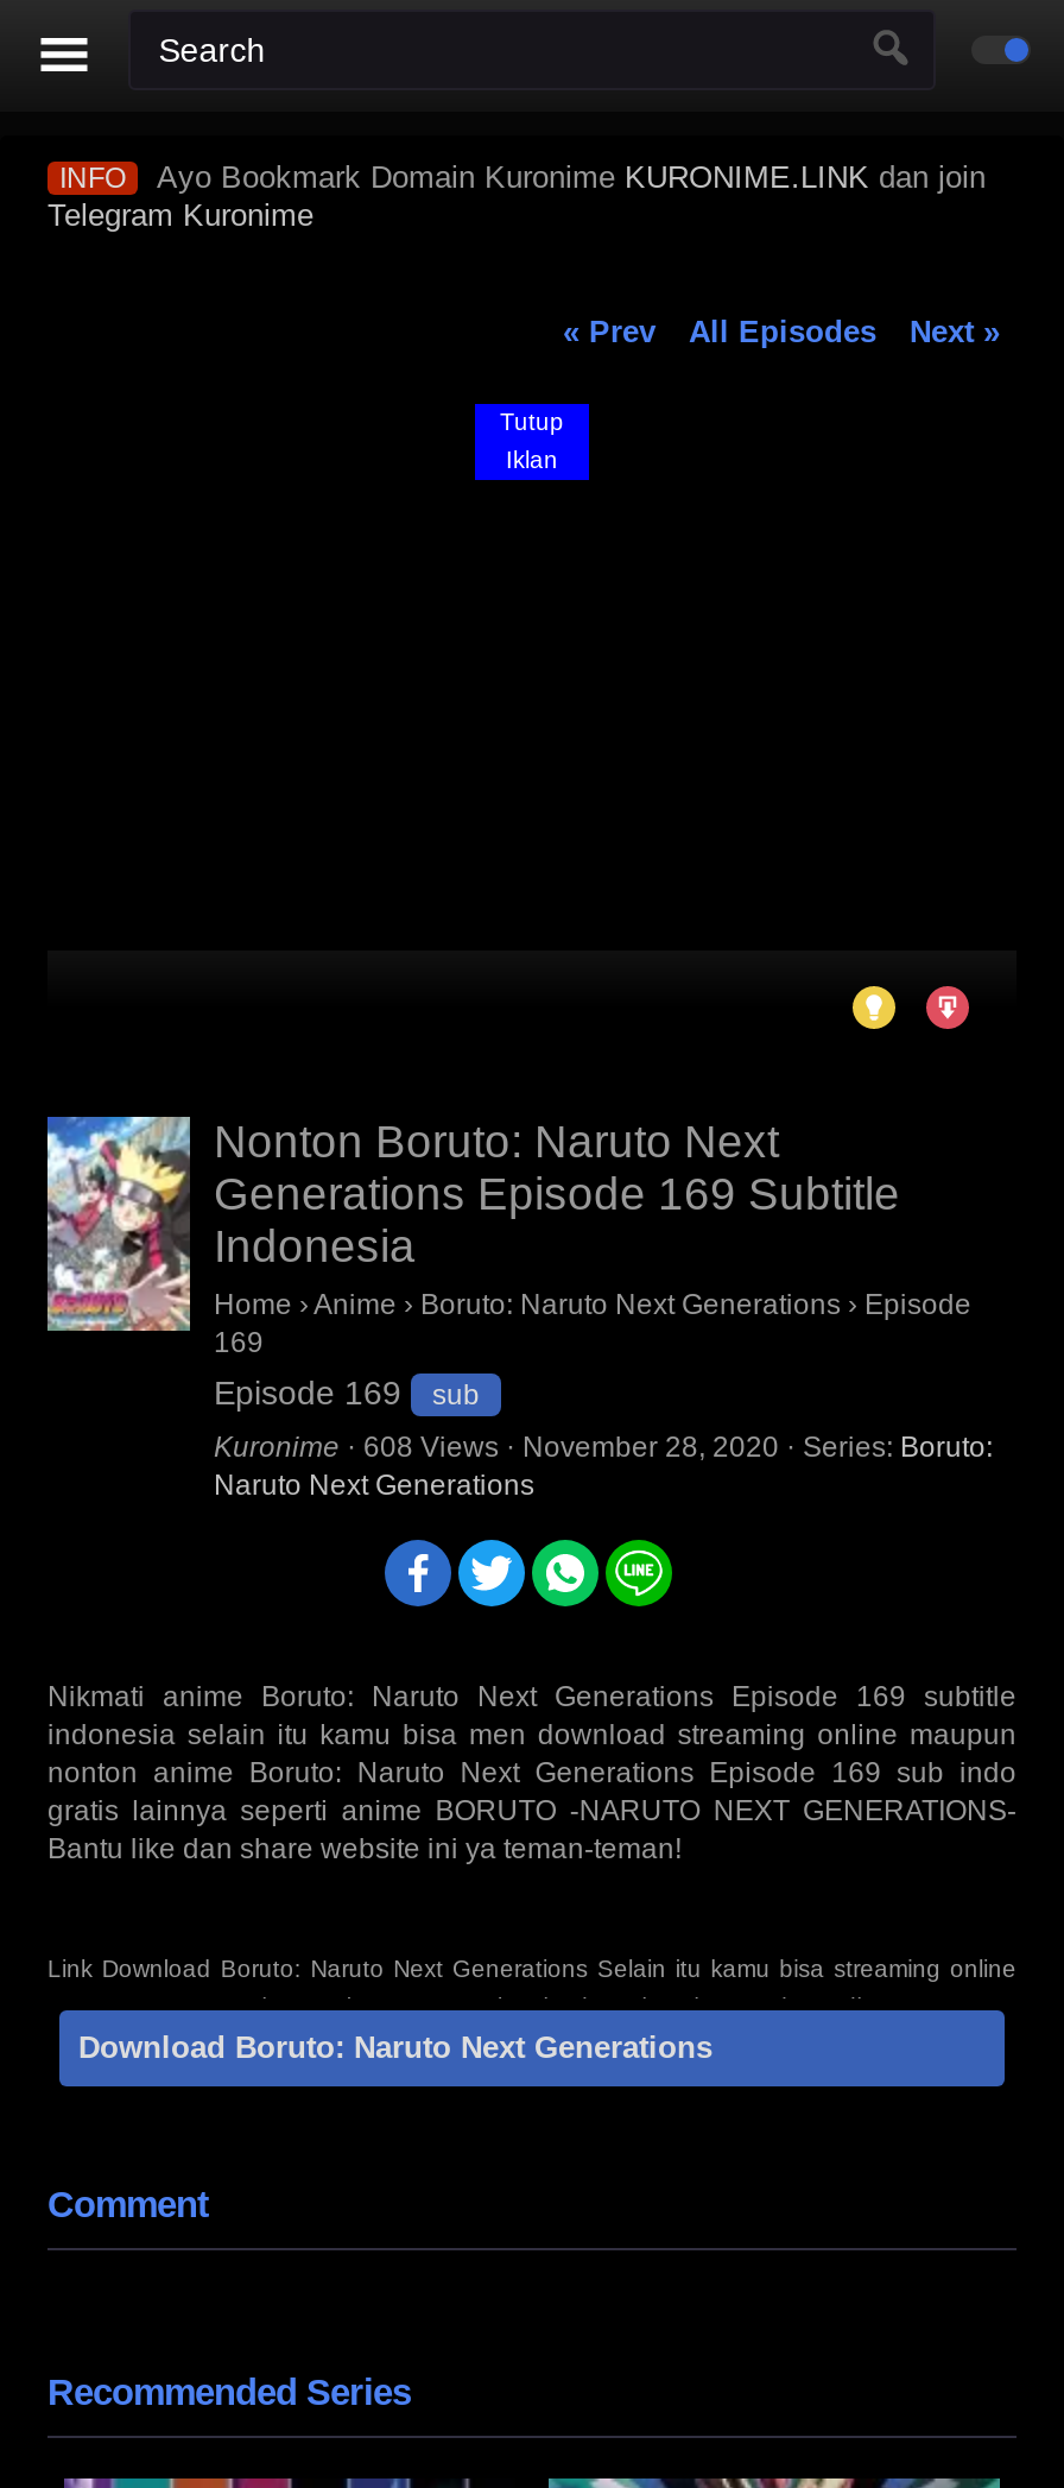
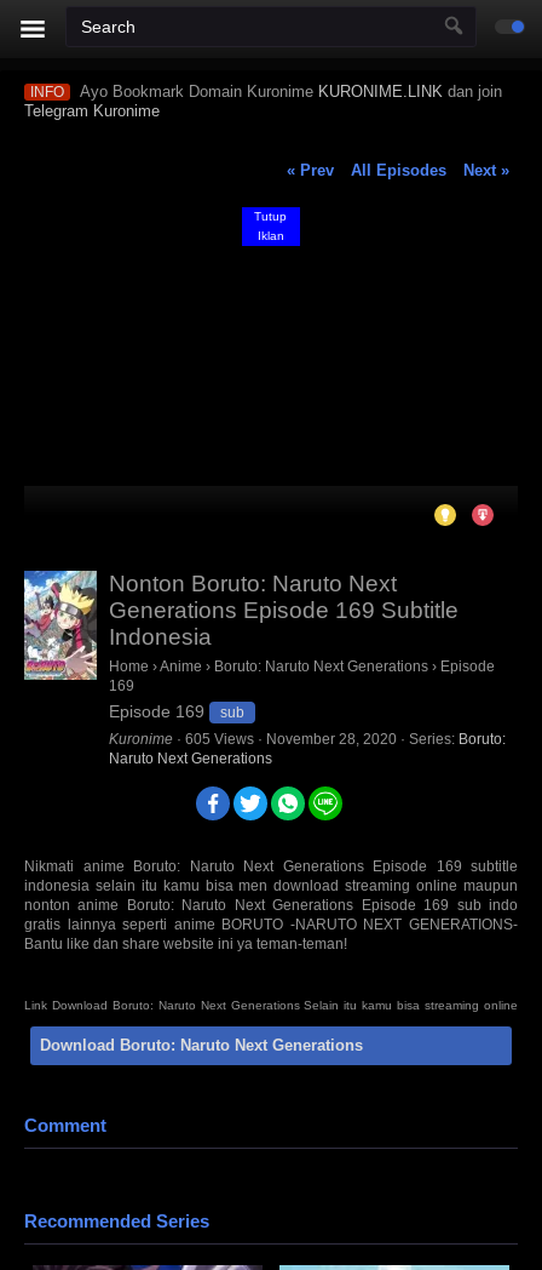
[214,1431,993,1464] Kuronime · 608 Views · November 28, 2020 · Series: Boruto: -> [109,731,506,748] Kuronime · 605 Views · November 28, 2020 · Series: Boruto:

